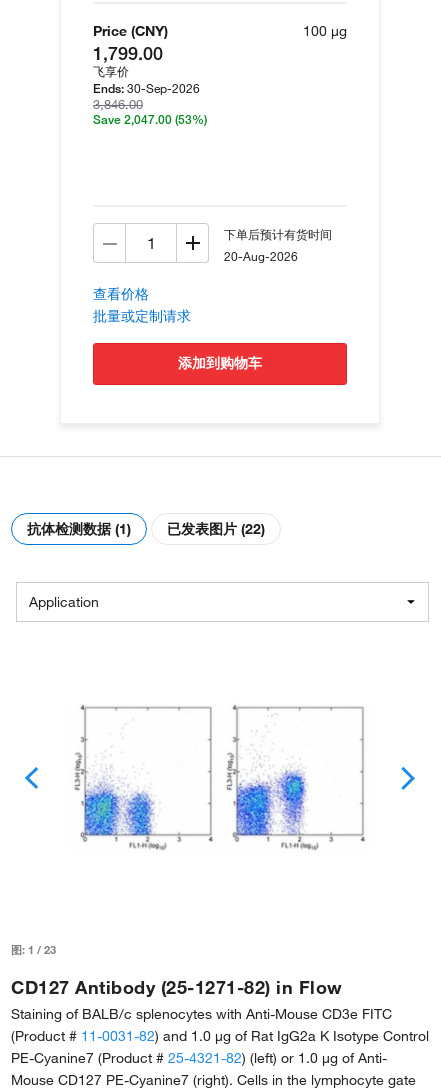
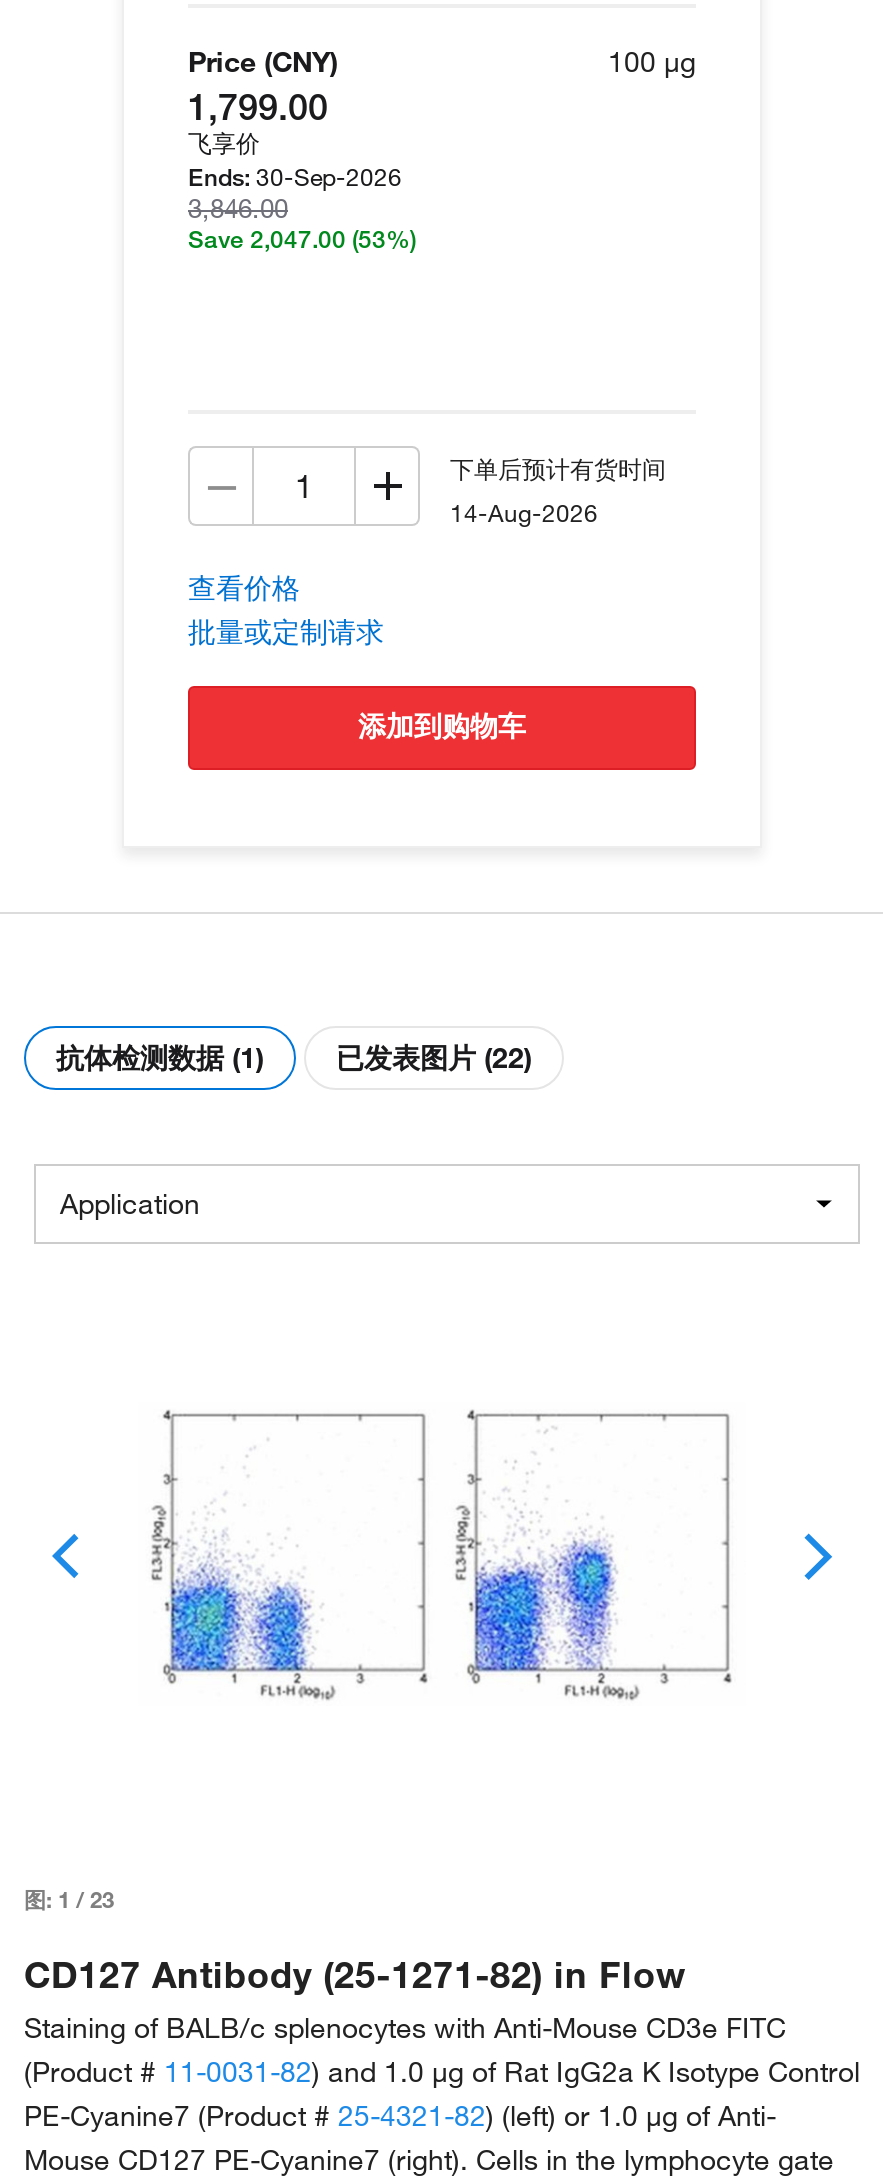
[224,248,298,264] 20-Aug-2026 -> [450,496,598,528] 14-Aug-2026

